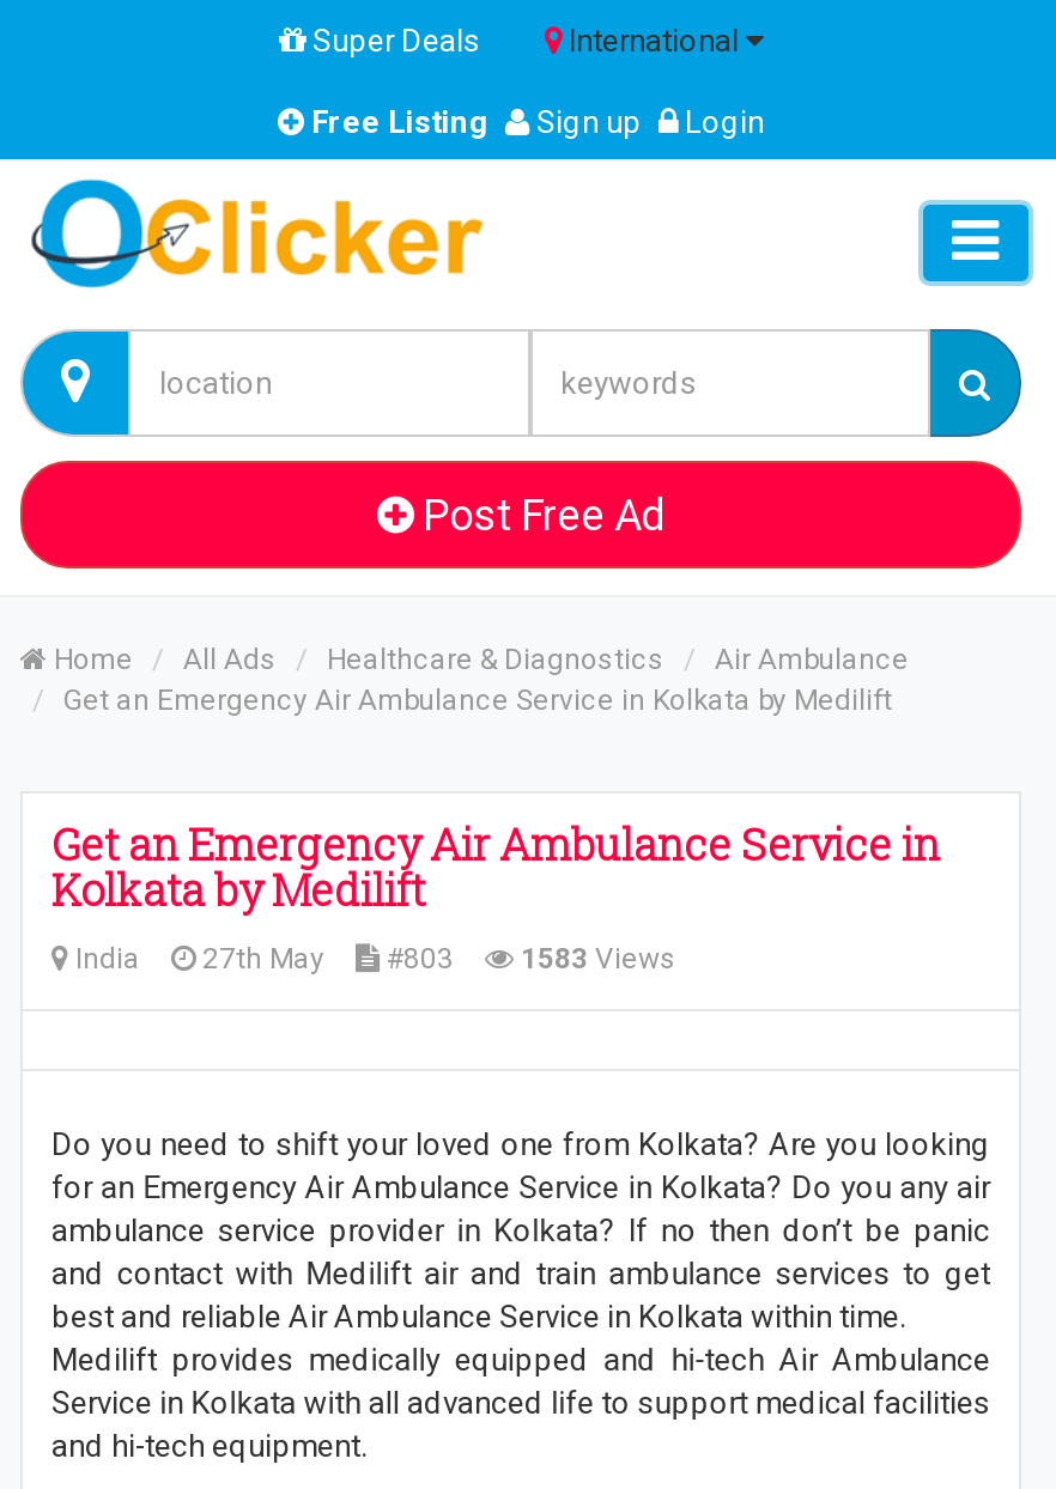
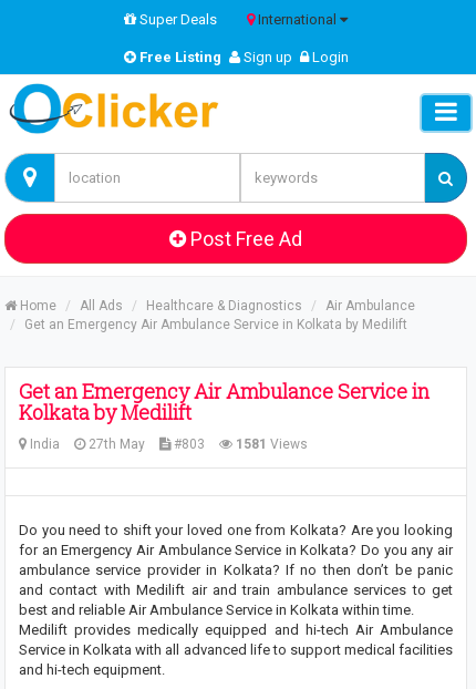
[68,943,676,976] India 27th May #803 1583 Views -> [27,437,308,452] India 27th May #803 1581 Views

